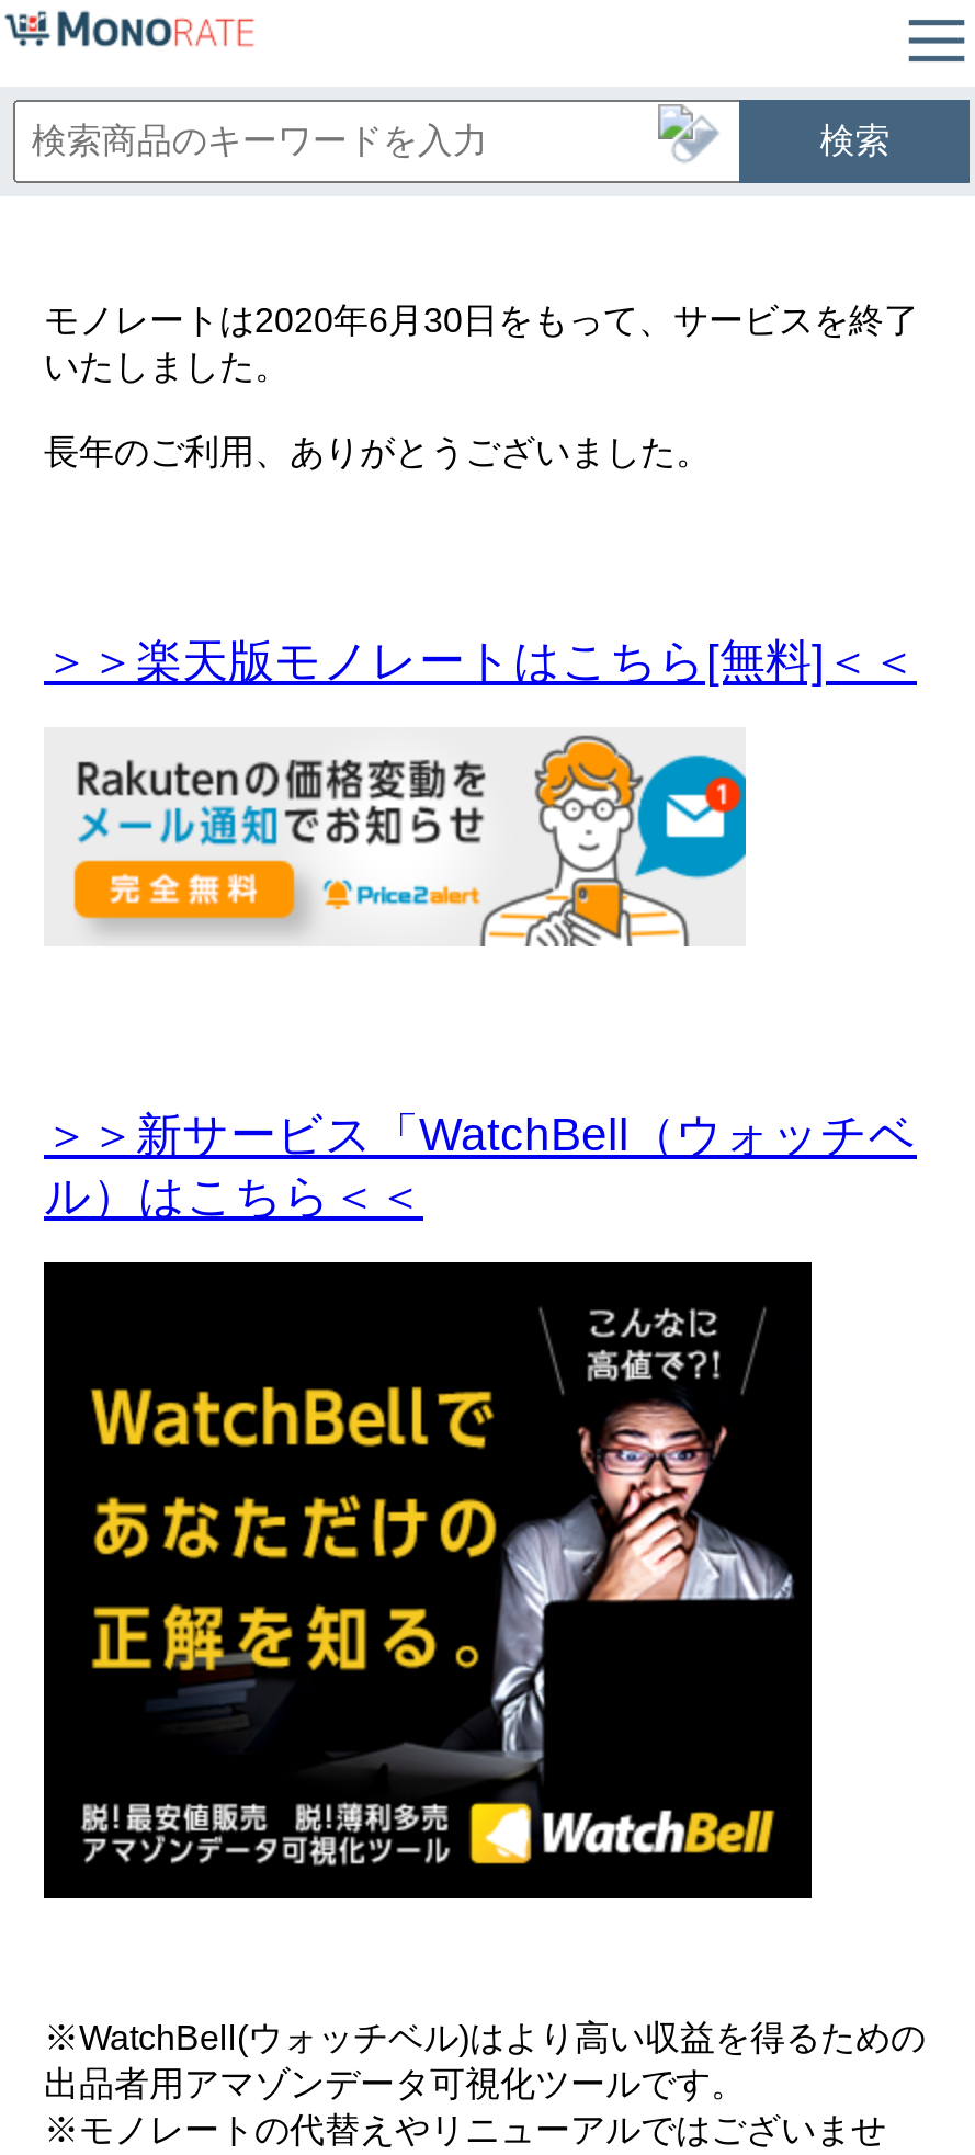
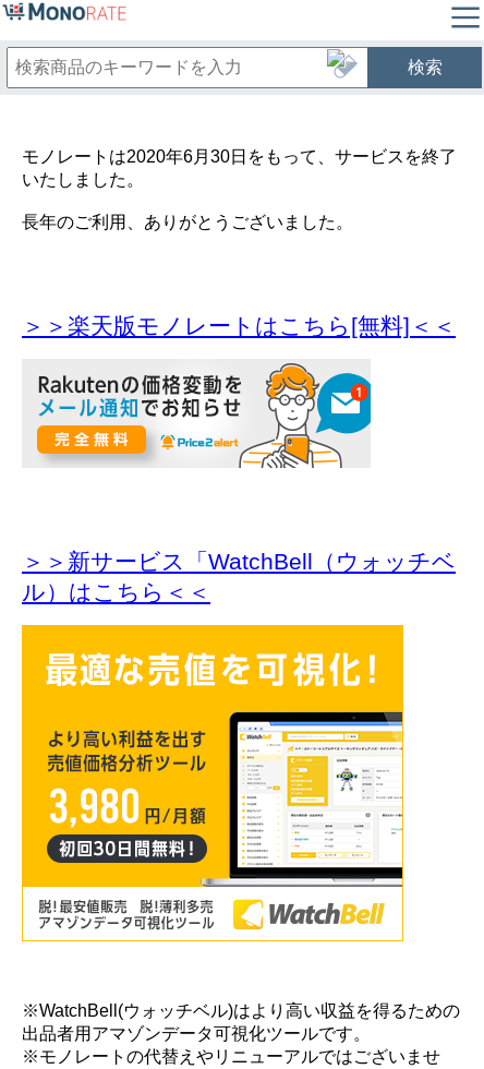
[42,1260,814,1901] [image] -> [21,624,404,942] [image]

